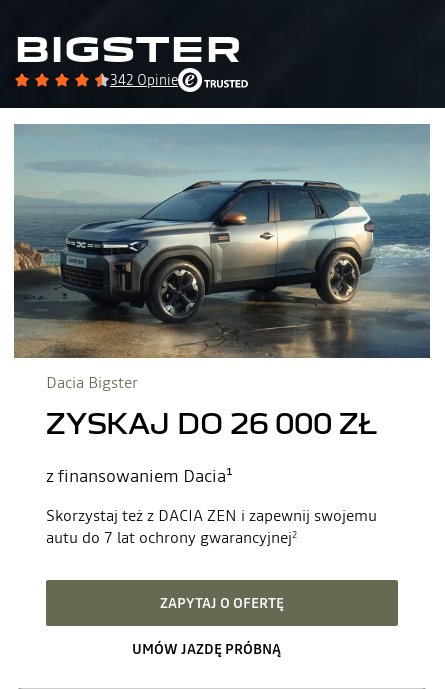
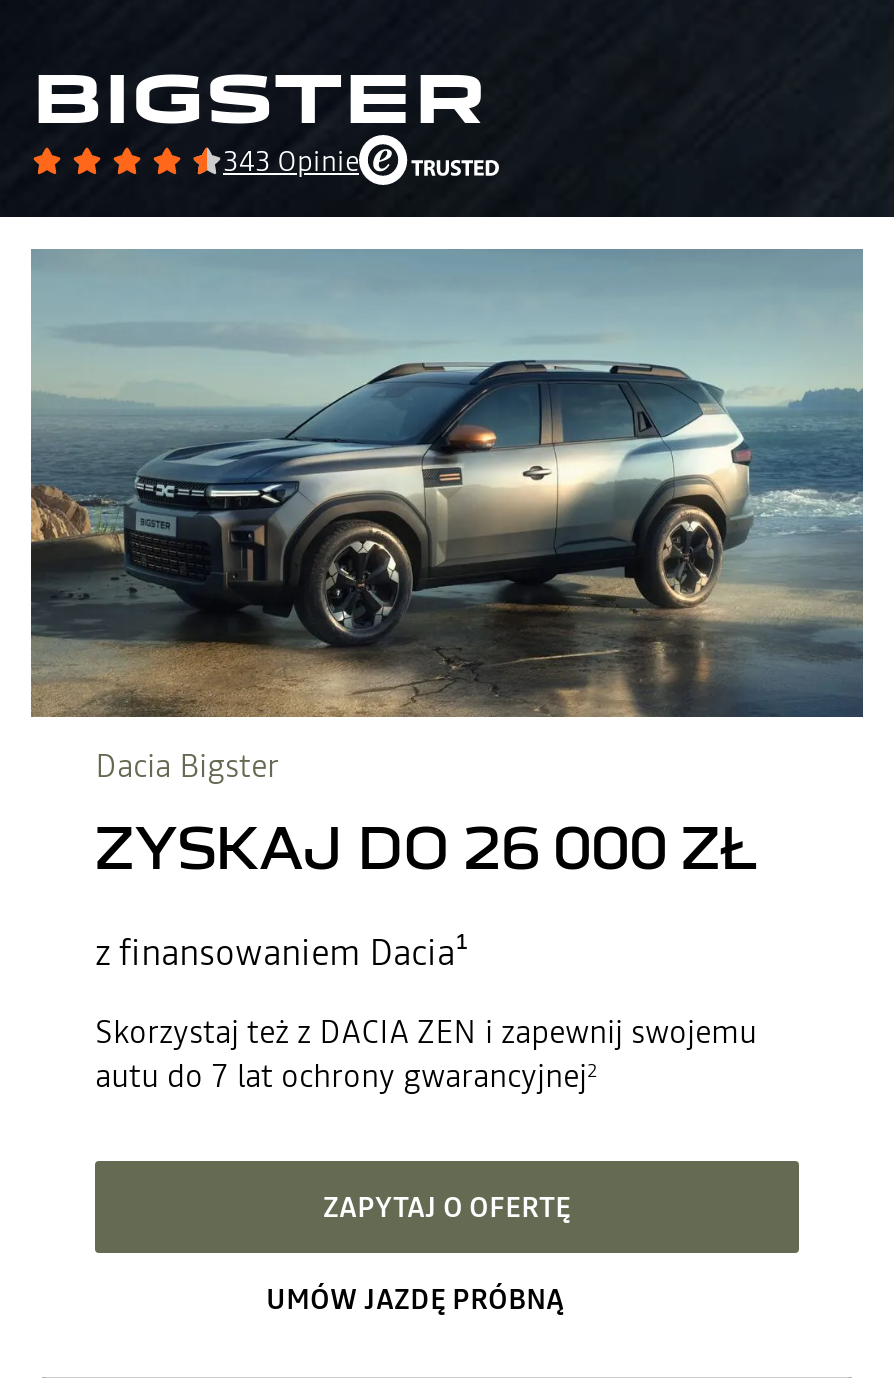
[110,70,178,90] 342 Opinie -> [223,140,359,180] 343 Opinie

